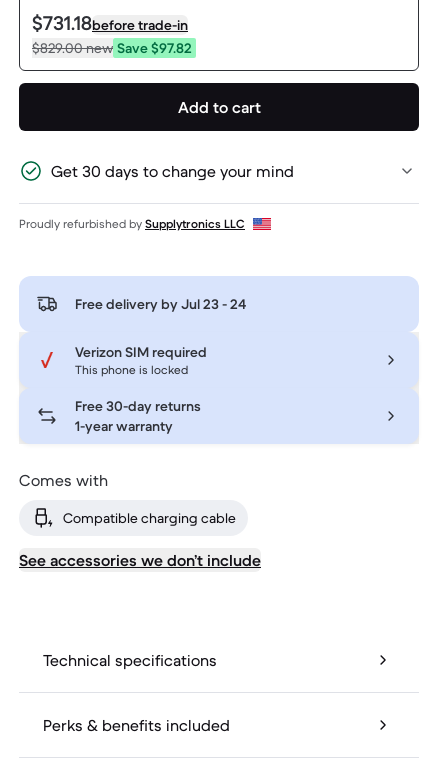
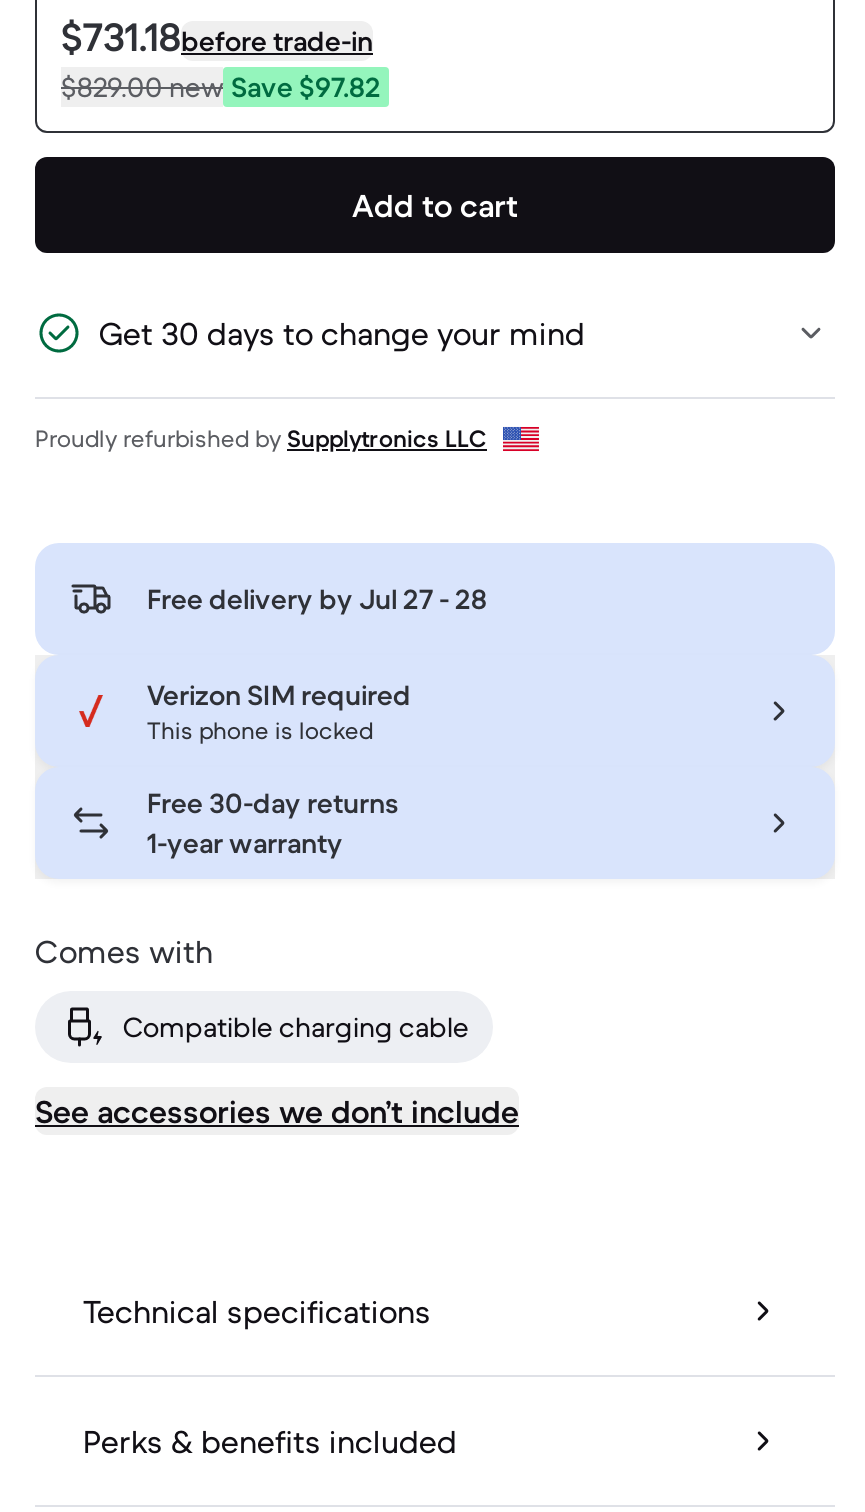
[75,295,246,313] Free delivery by Jul 23 - 24 -> [147,581,487,617] Free delivery by Jul 27 - 28

